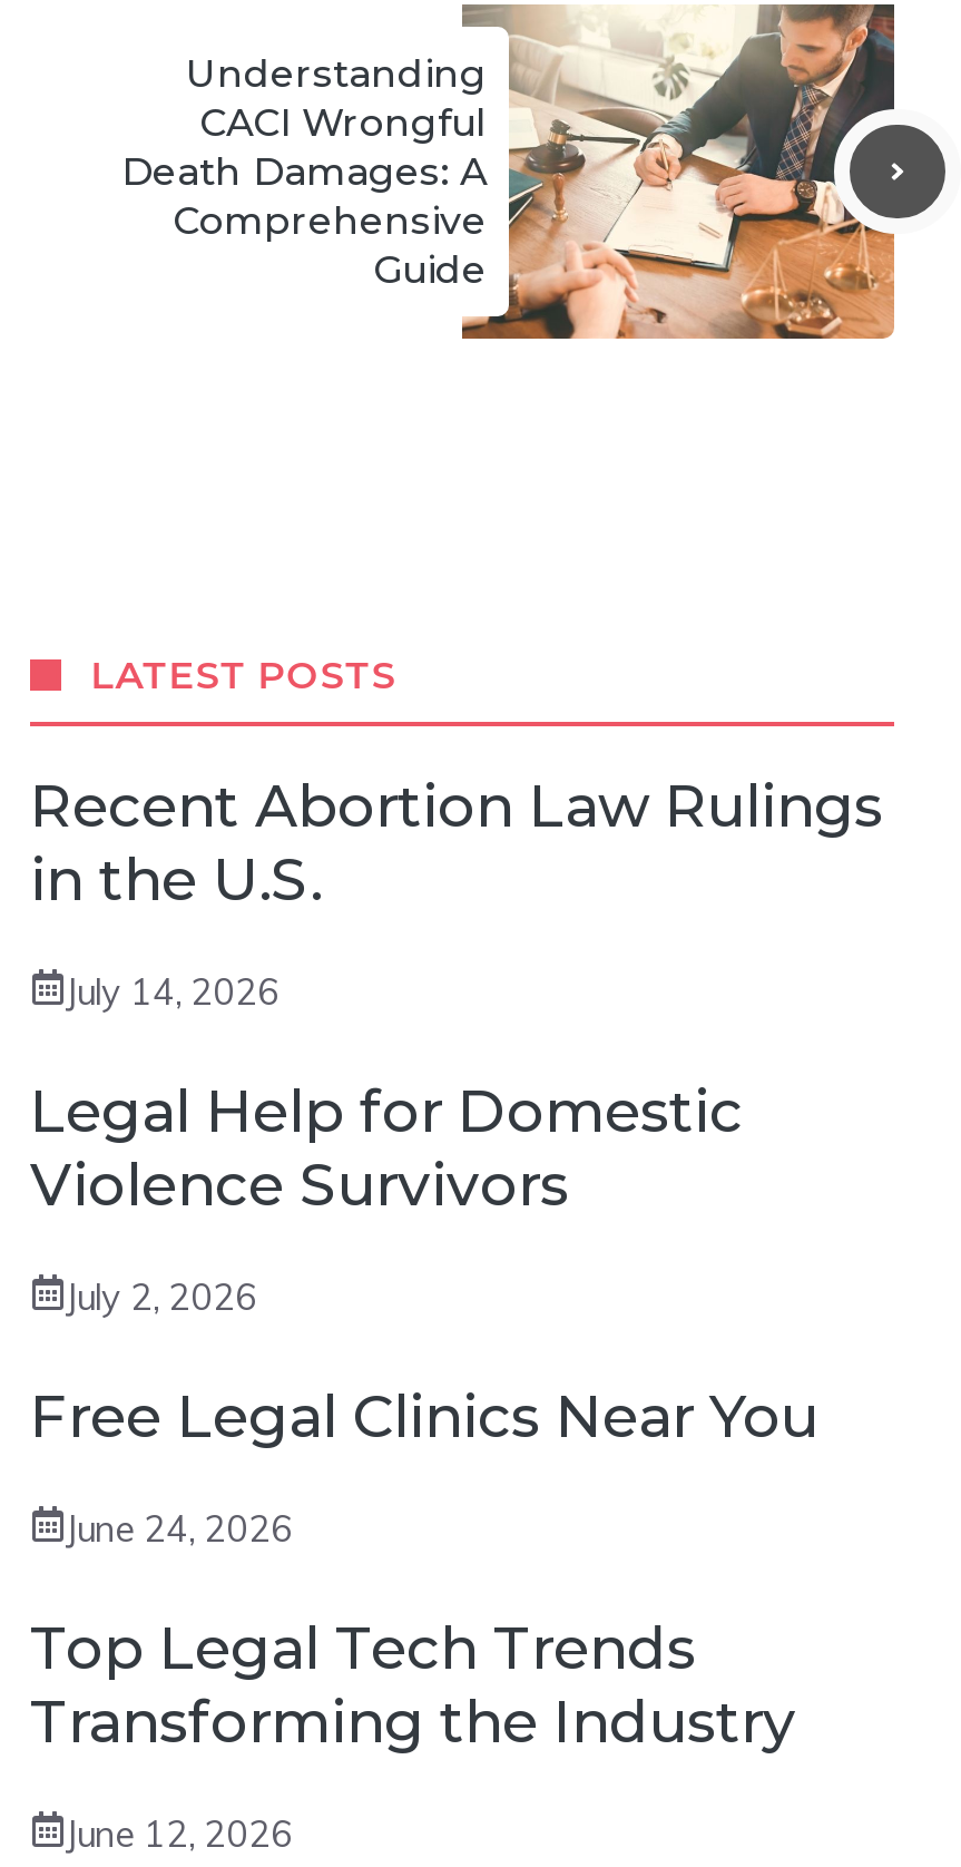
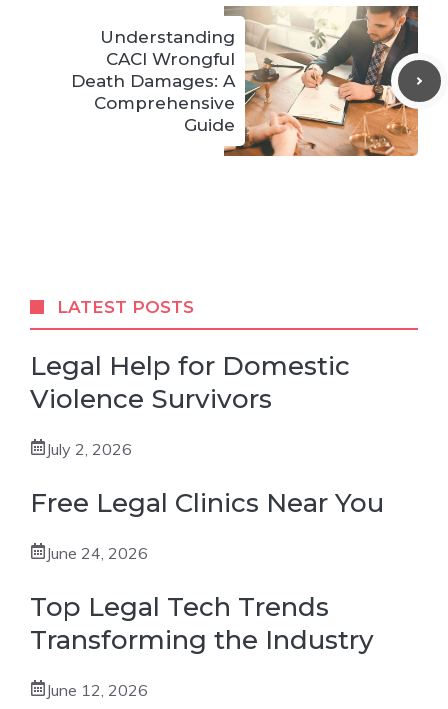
[30,771,883,1014] Recent Abortion Law Rulings | in the U.S. | July 14, 2026 -> none

